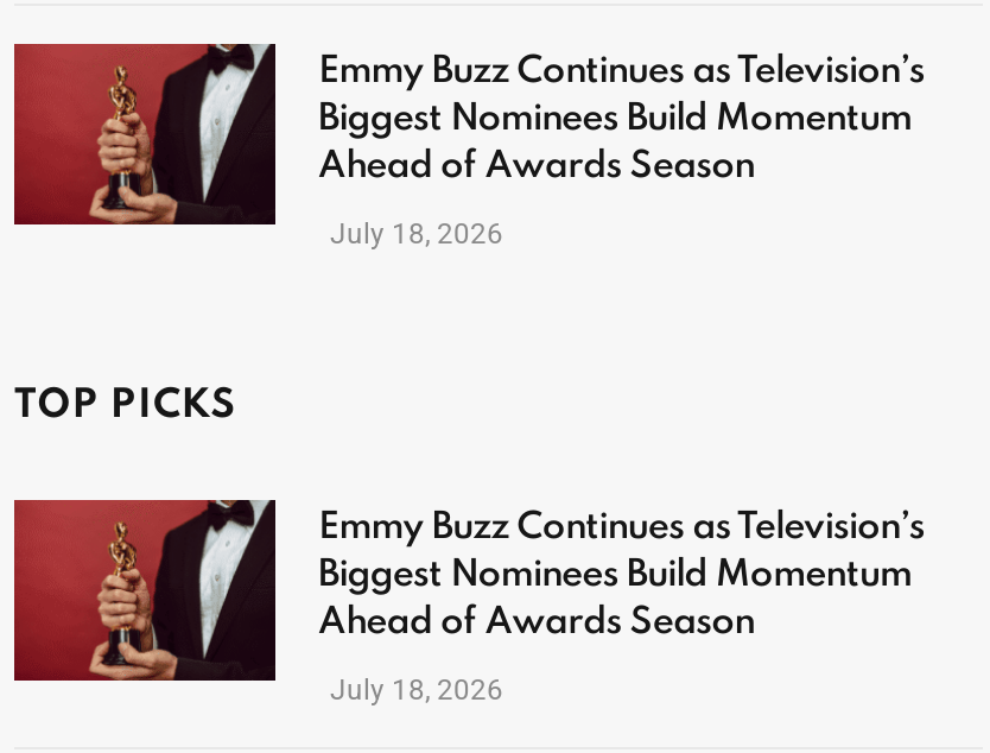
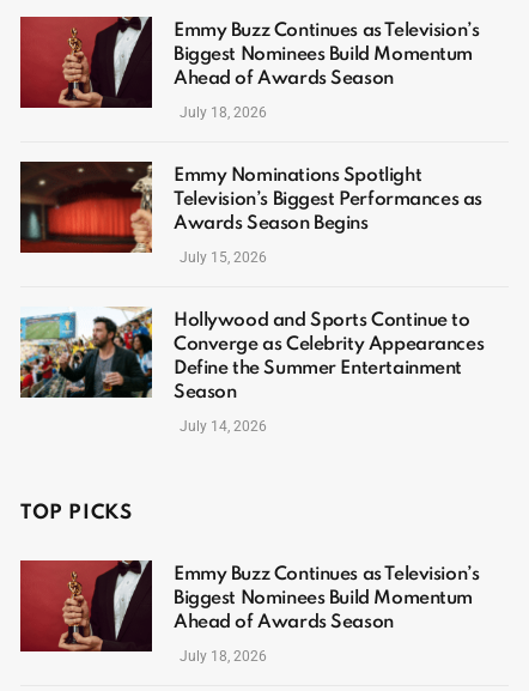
none -> [19,160,484,434] [image] | Emmy Nominations Spotlight | Television’s Biggest Performances as | Awards Season Begins | July 15, 2026 | Hollywood and Sports Continue to | Converge as Celebrity Appearances | Define the Summer Entertainment | Season | July 14, 2026
none -> [19,307,153,399] [image]

